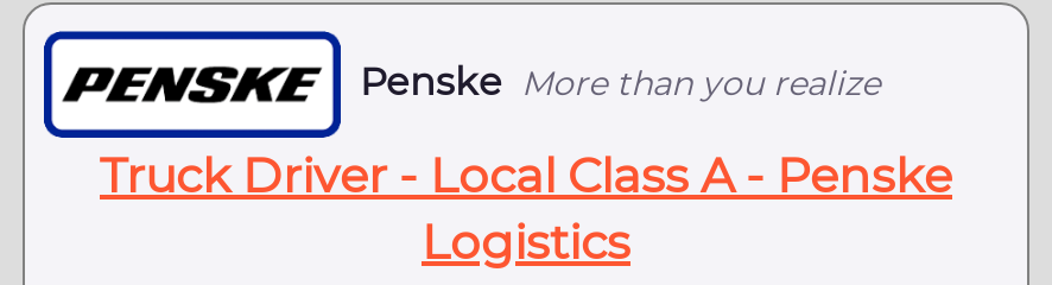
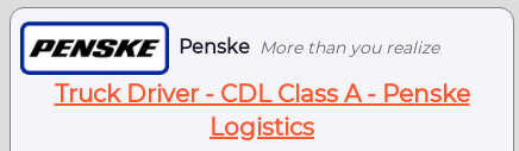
[100,147,952,204] Truck Driver - Local Class A - Penske -> [54,80,470,108] Truck Driver - CDL Class A - Penske

